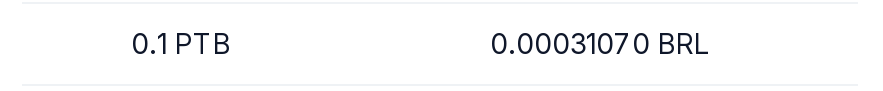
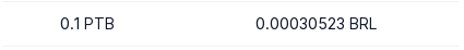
[490,26,708,60] 0.00031070 BRL -> [255,14,376,33] 0.00030523 BRL

